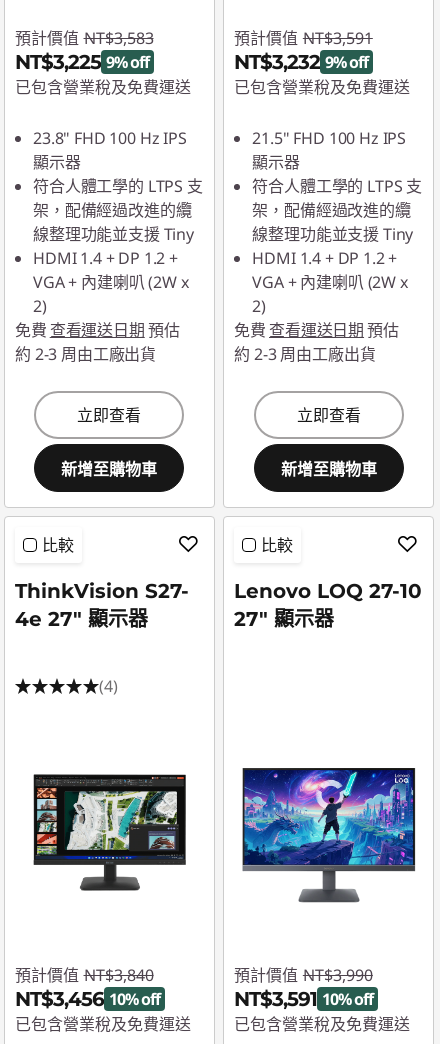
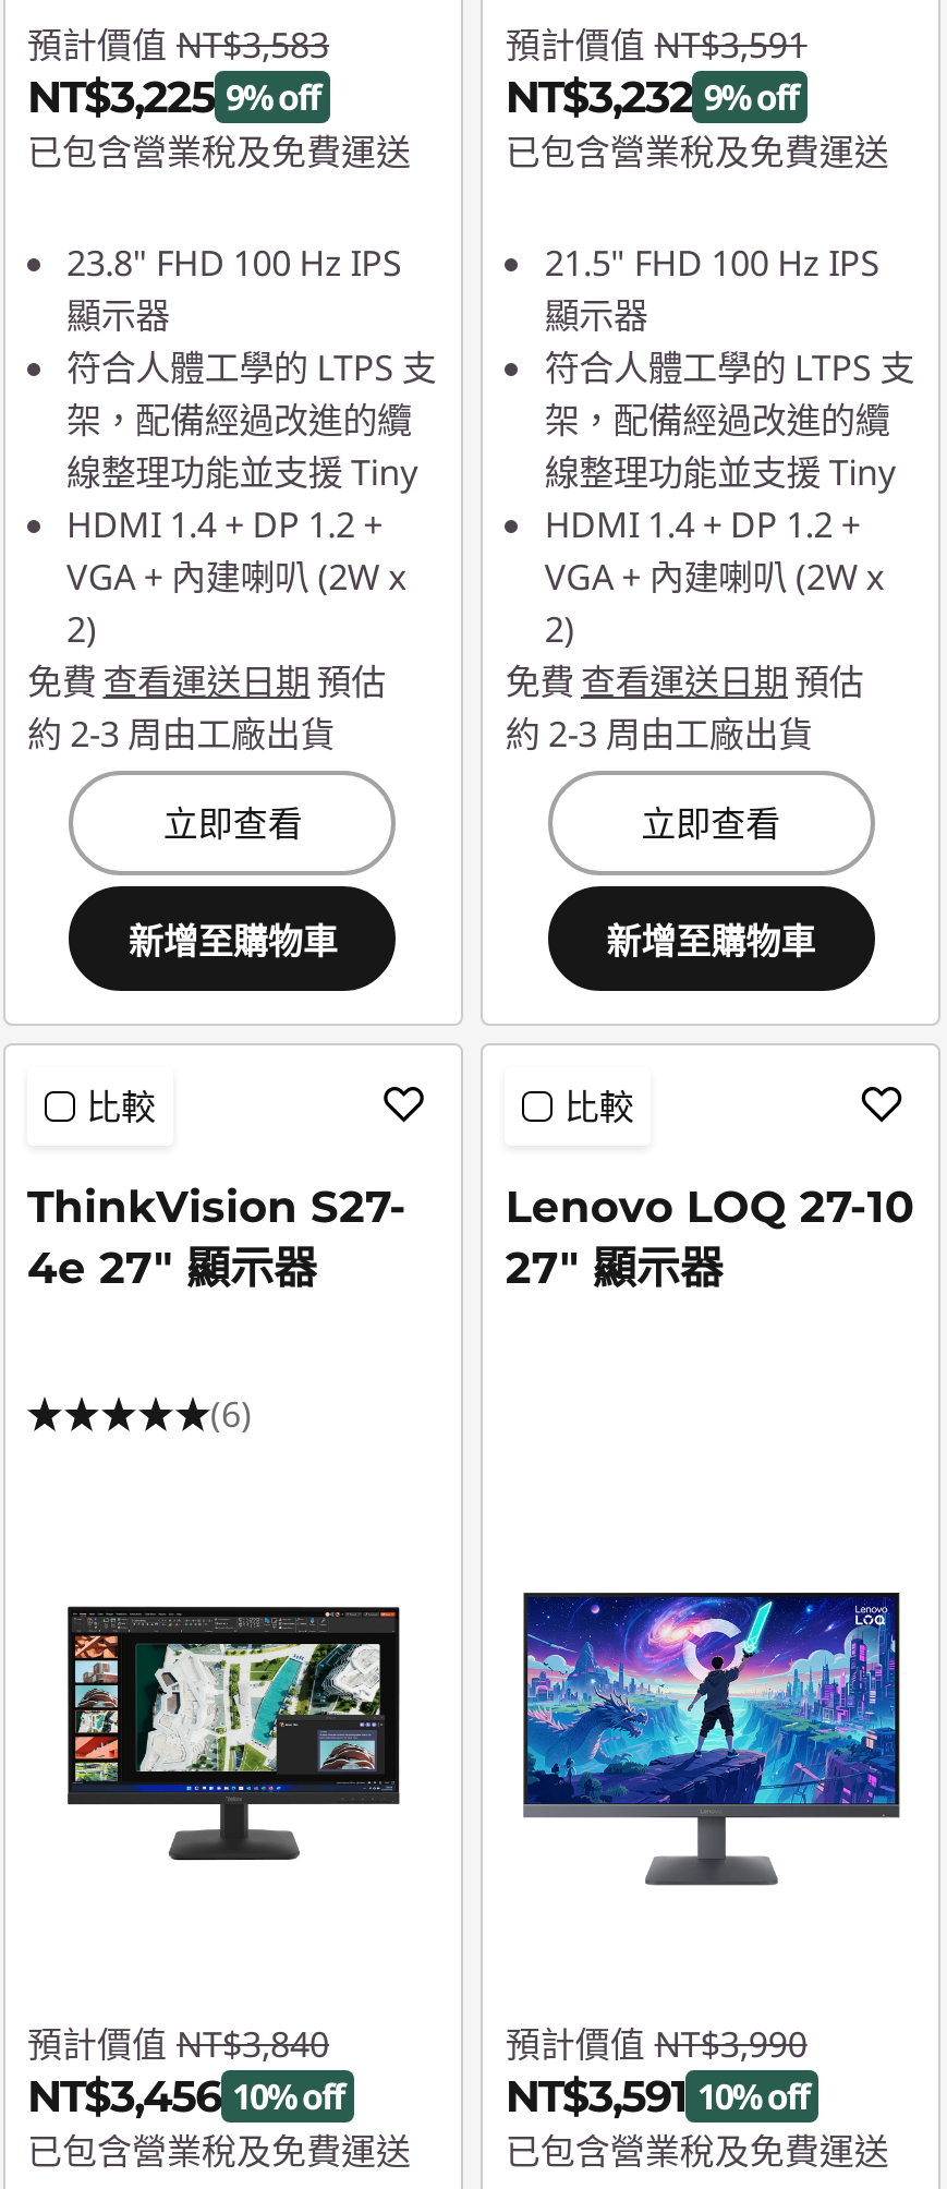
[99,674,118,696] (4) -> [210,1389,252,1437] (6)

